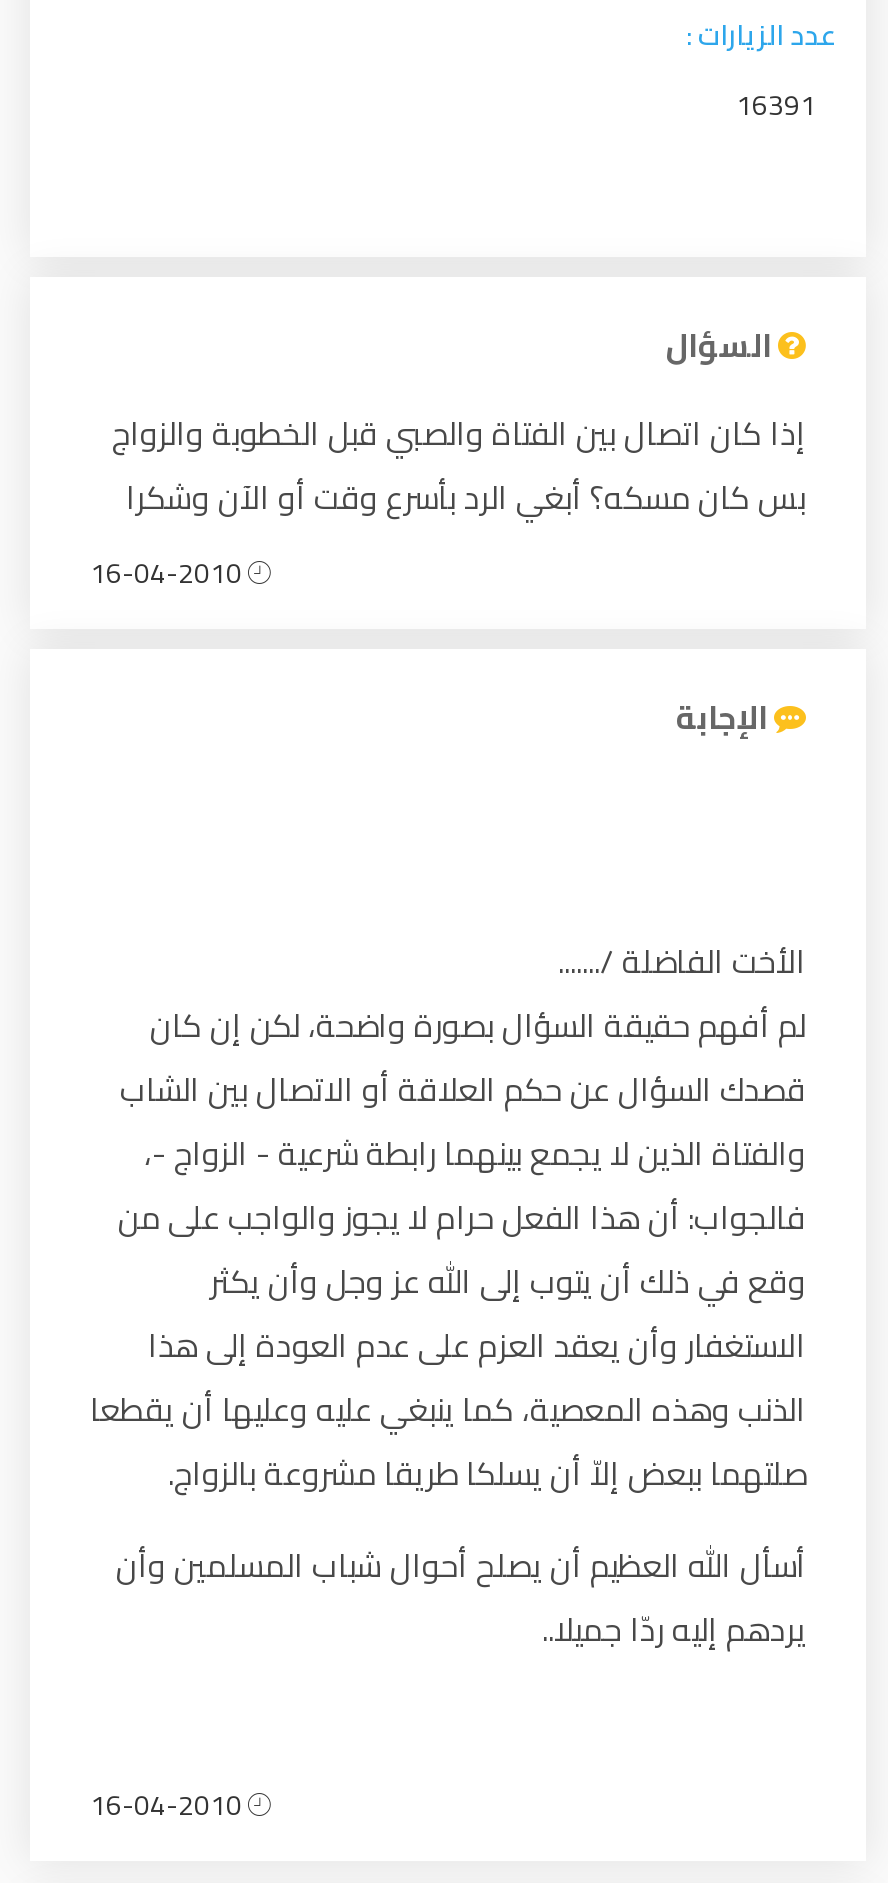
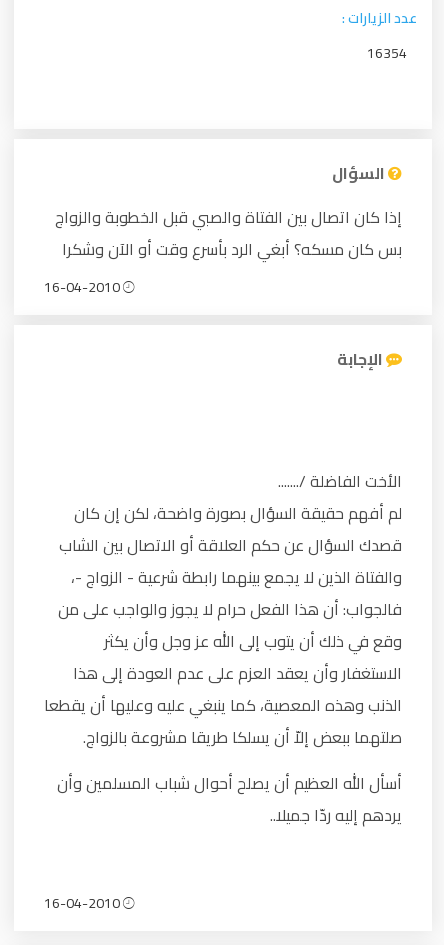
[736,79,816,131] 16391 -> [367,40,407,66] 16354

